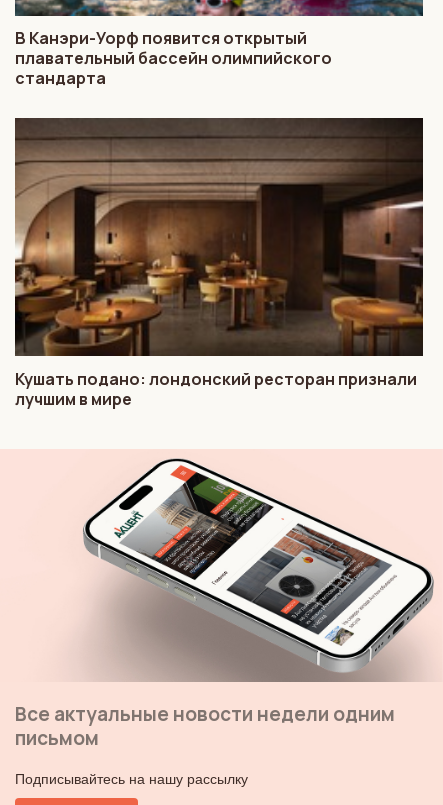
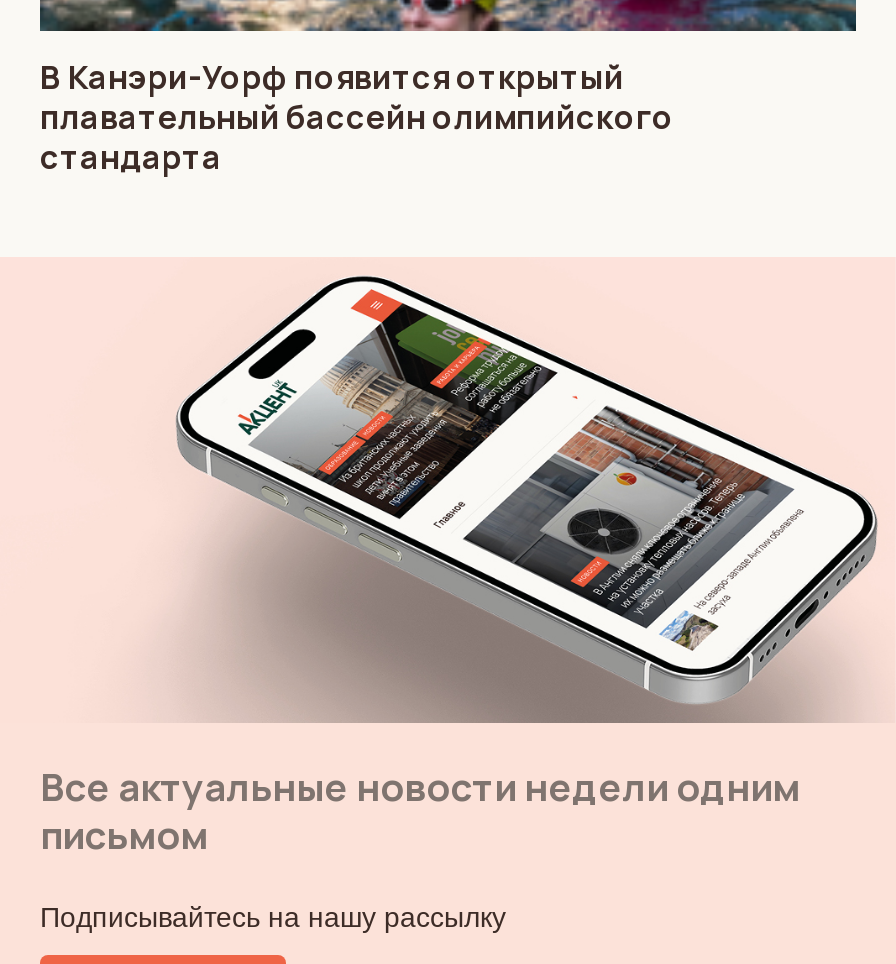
[14,117,424,410] [image] | Кушать подано: лондонский ресторан признали | лучшим в мире -> none

